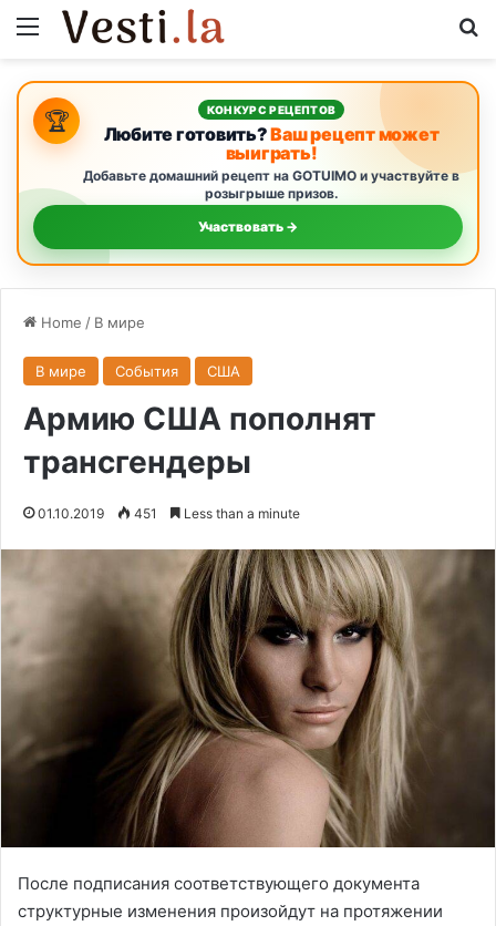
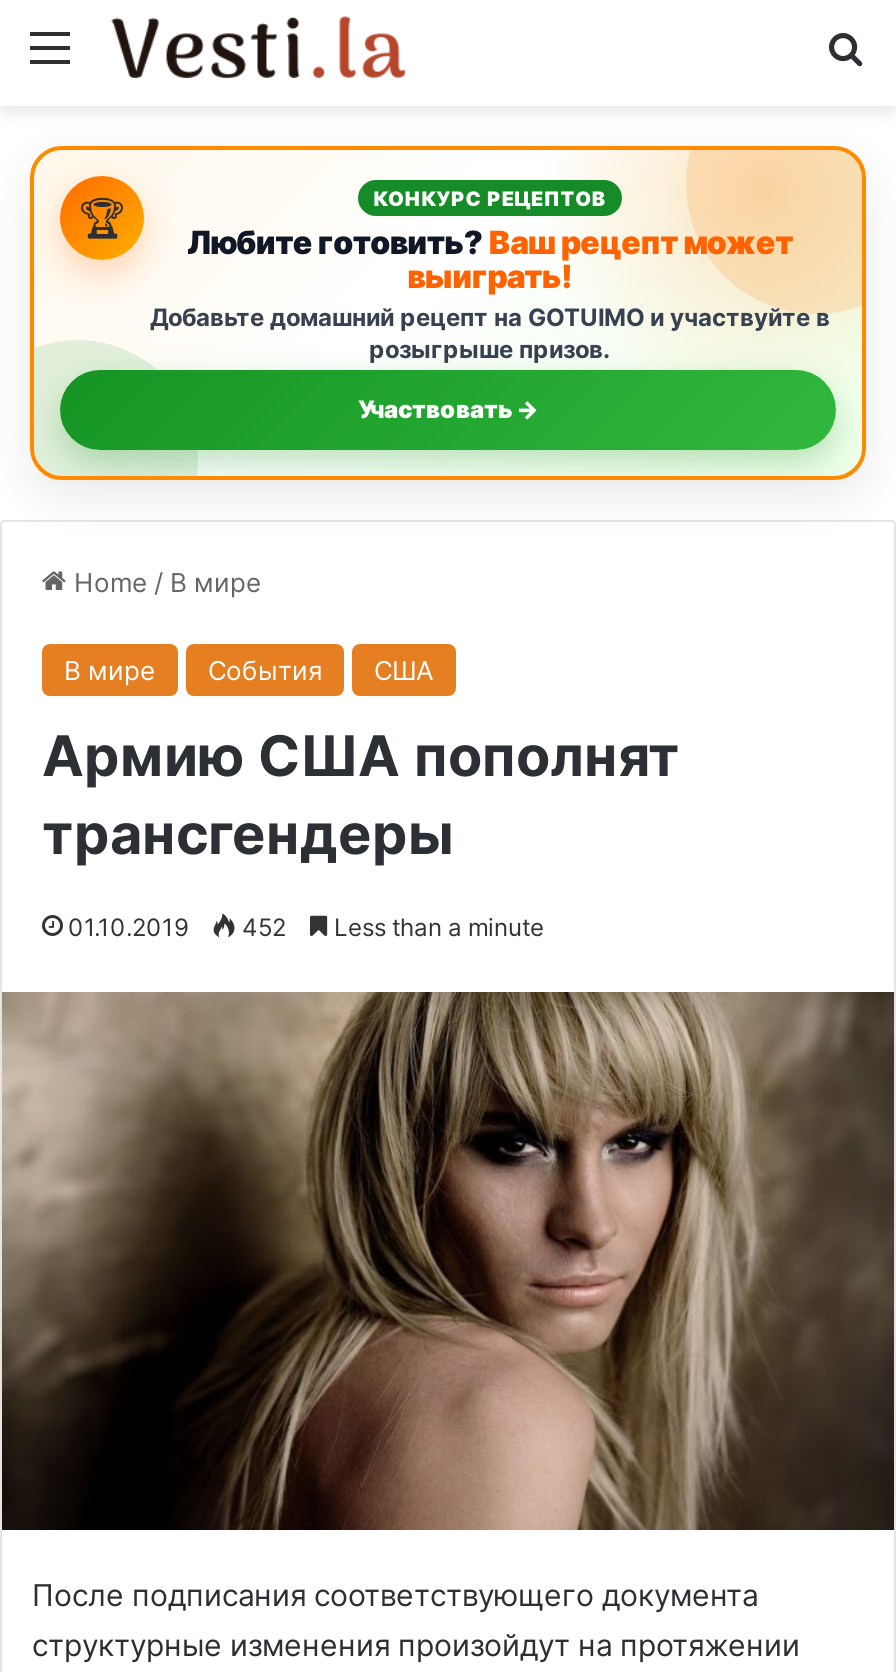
[38,505,300,522] 01.10.2019 451 Less than a minute -> [68,912,544,942] 01.10.2019 452 Less than a minute

